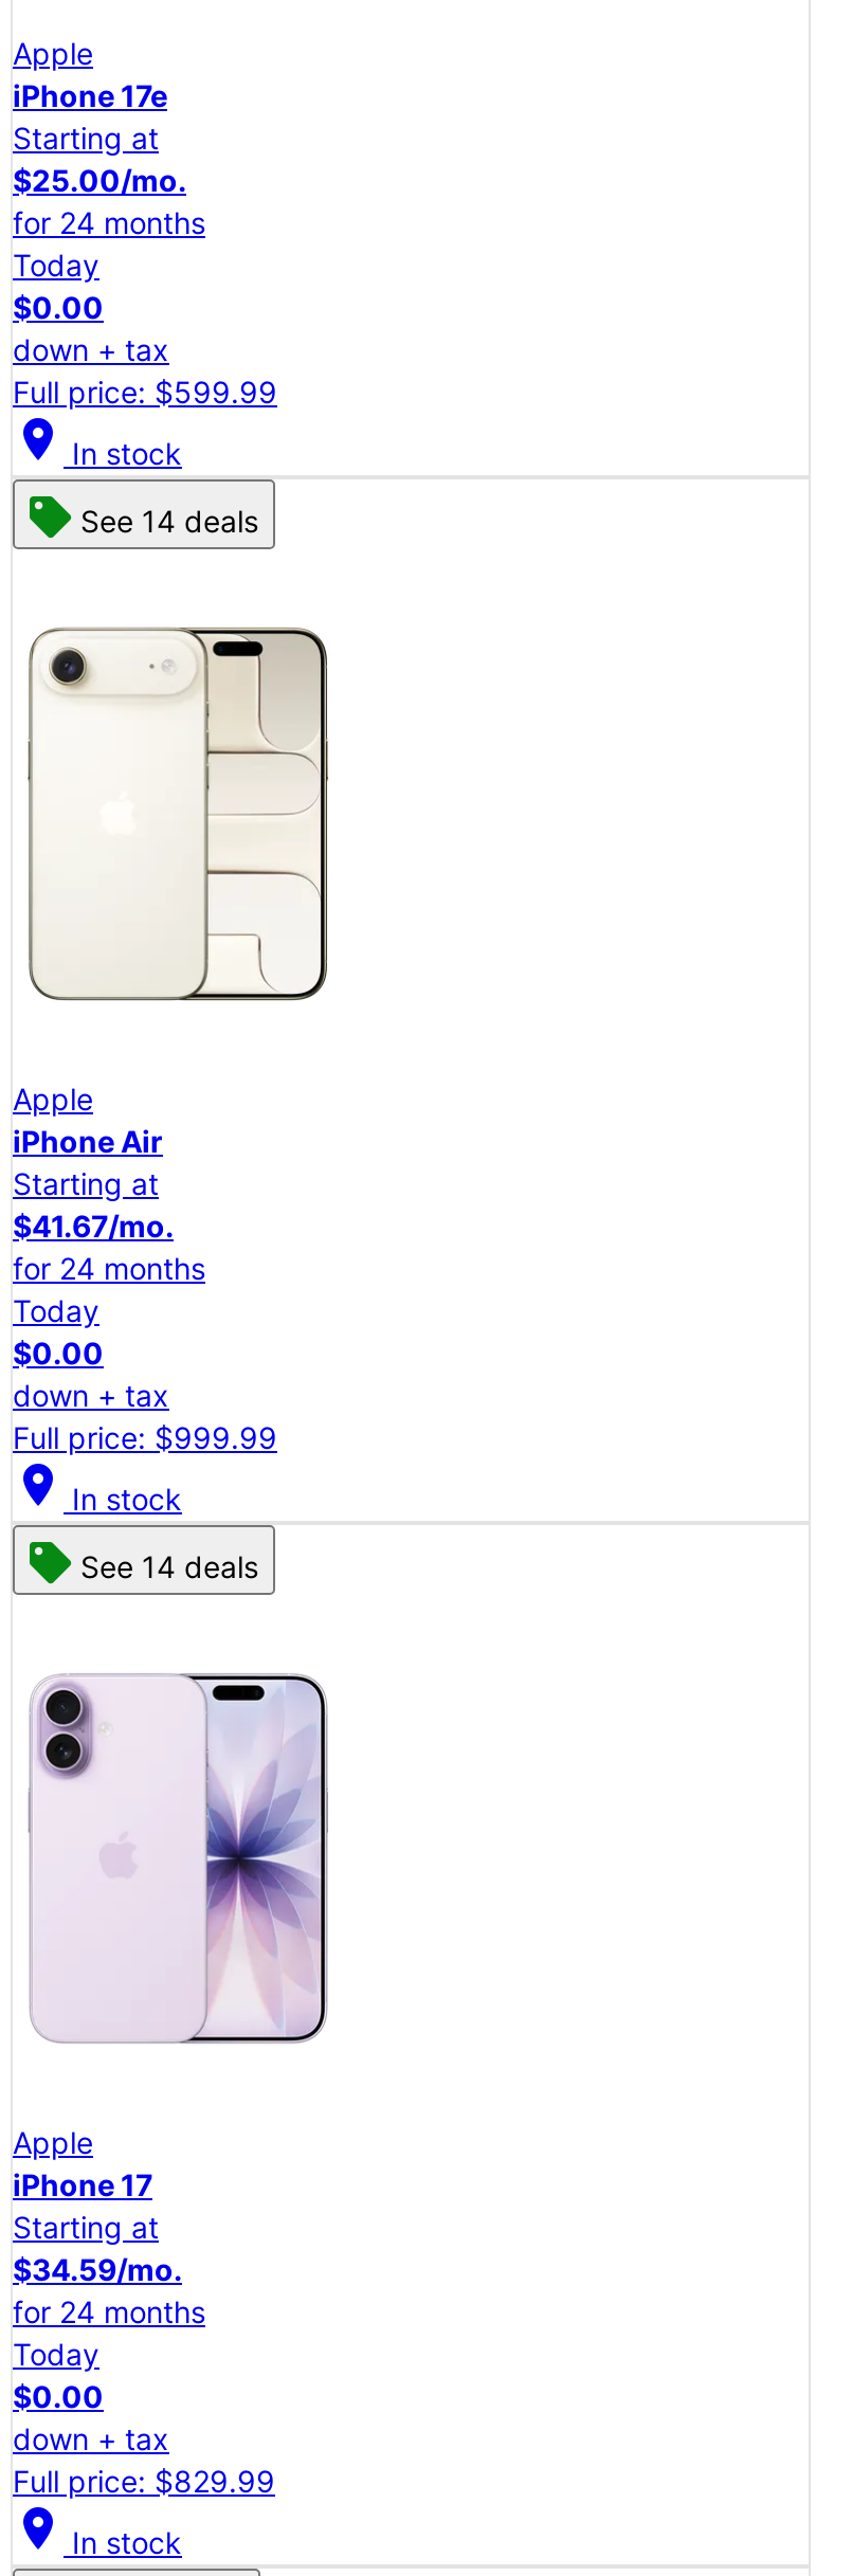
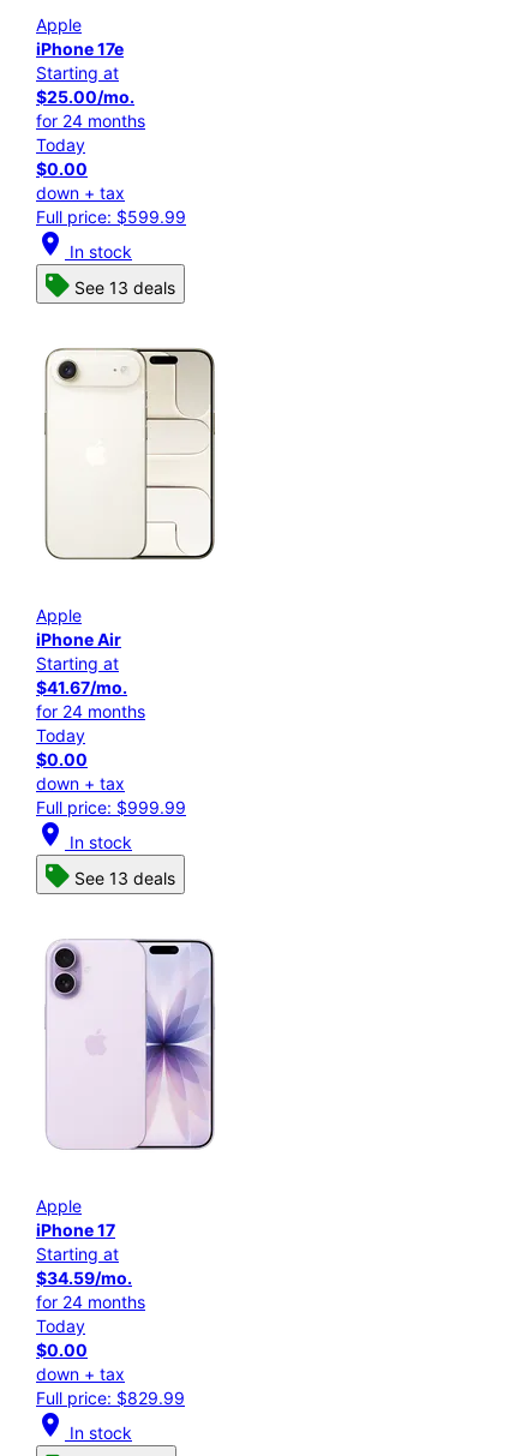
[80,504,258,540] See 14 deals -> [74,278,175,298] See 13 deals
[80,1548,258,1584] See 14 deals -> [74,868,175,889] See 13 deals

